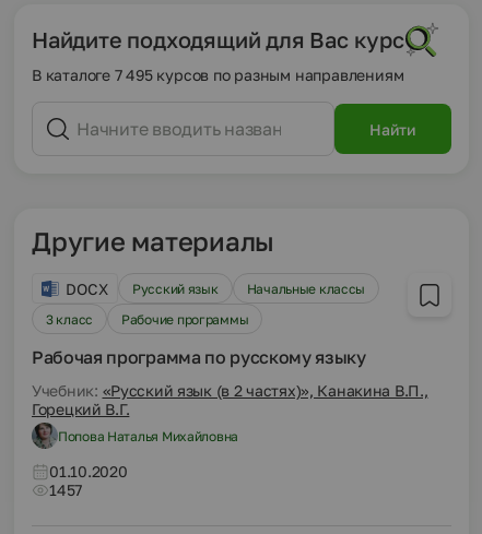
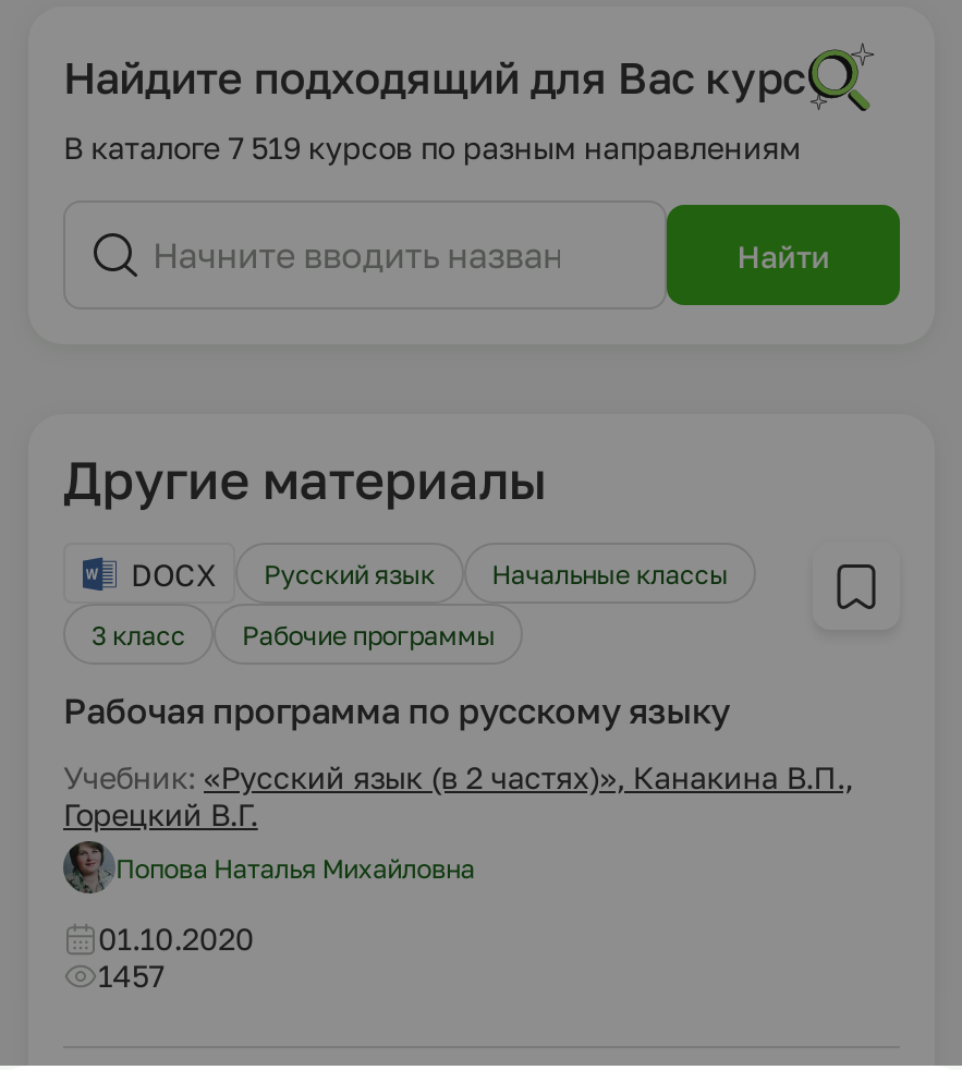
[32,66,404,85] В каталоге 7 495 курсов по разным направлениям -> [63,129,800,166] В каталоге 7 519 курсов по разным направлениям

